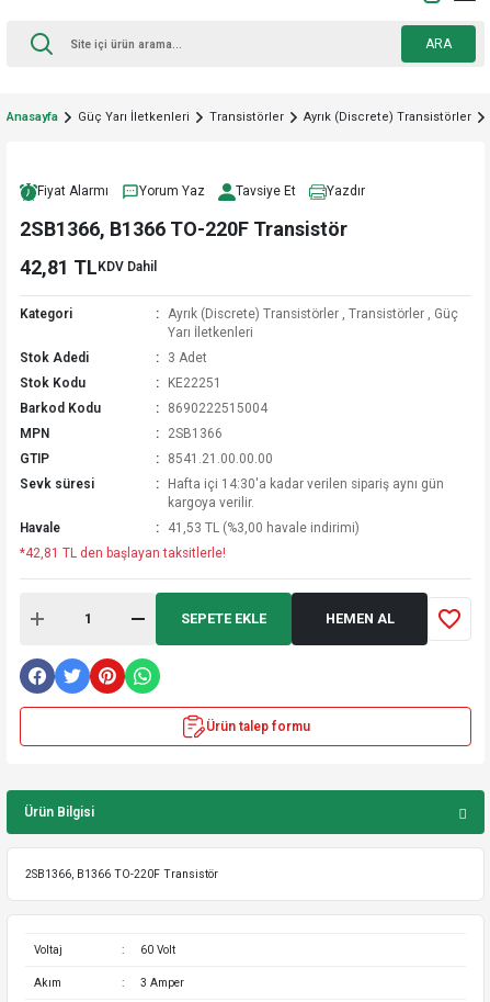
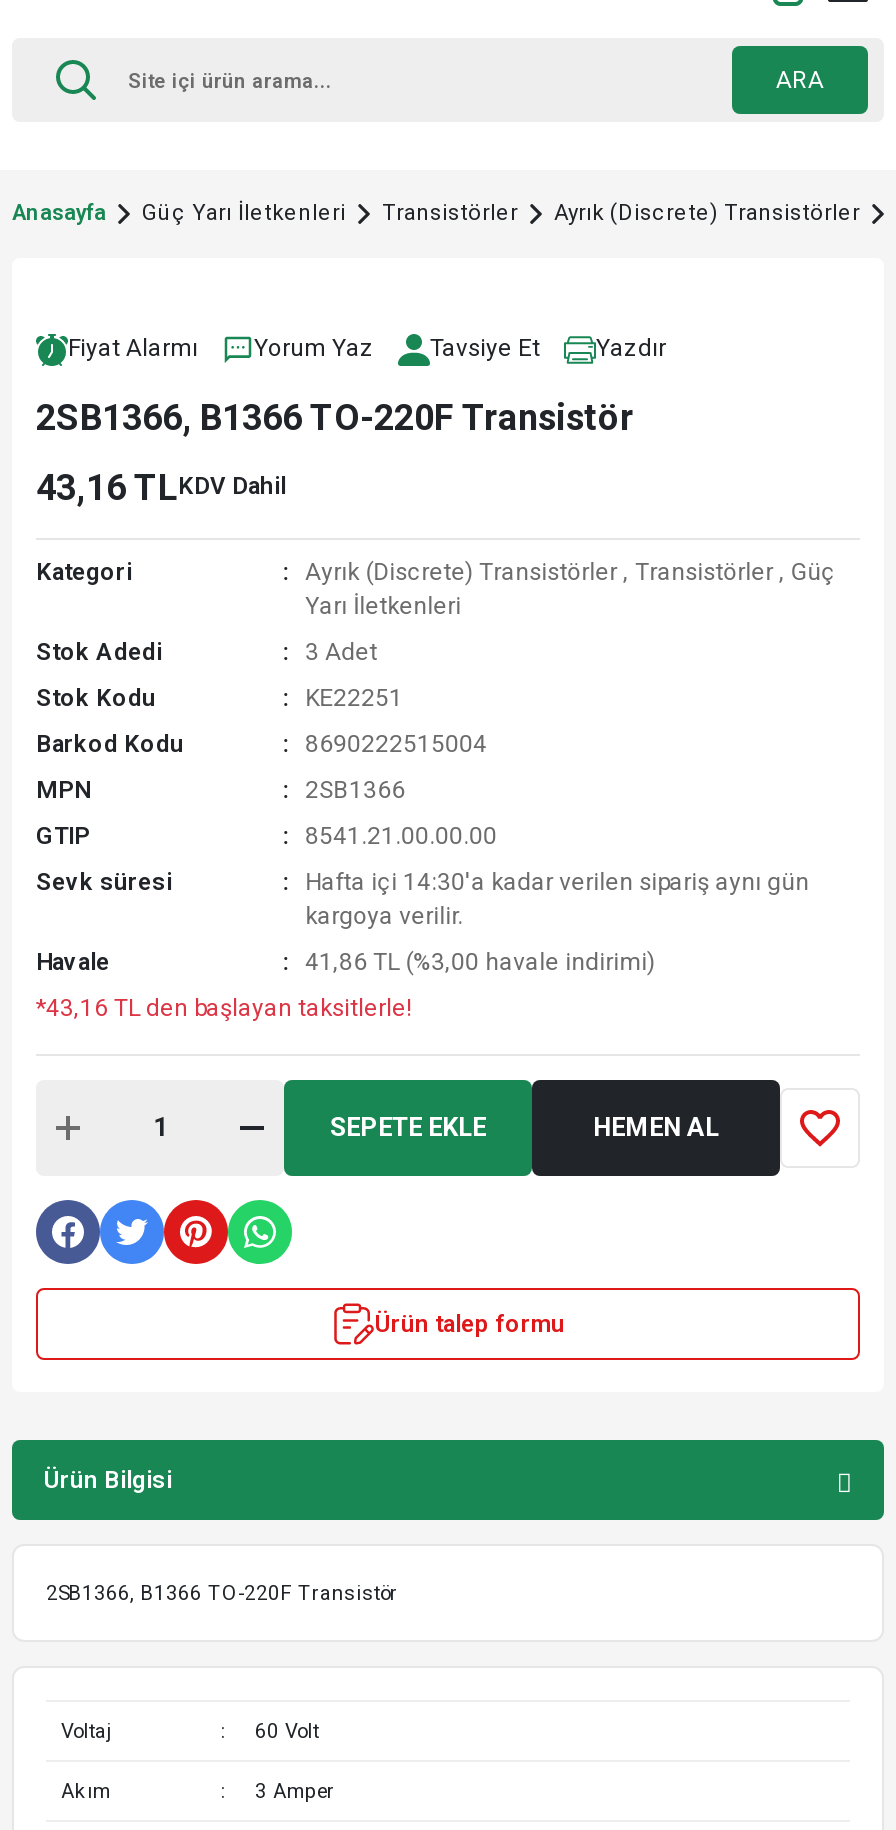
[20,256,157,279] 42,81 TLKDV Dahil -> [36,466,286,508] 43,16 TLKDV Dahil
[167,520,359,536] 41,53 TL (%3,00 havale indirimi) -> [305,948,655,976] 41,86 TL (%3,00 havale indirimi)
[20,545,226,561] *42,81 TL den başlayan taksitlerle! -> [36,994,412,1022] *43,16 TL den başlayan taksitlerle!

